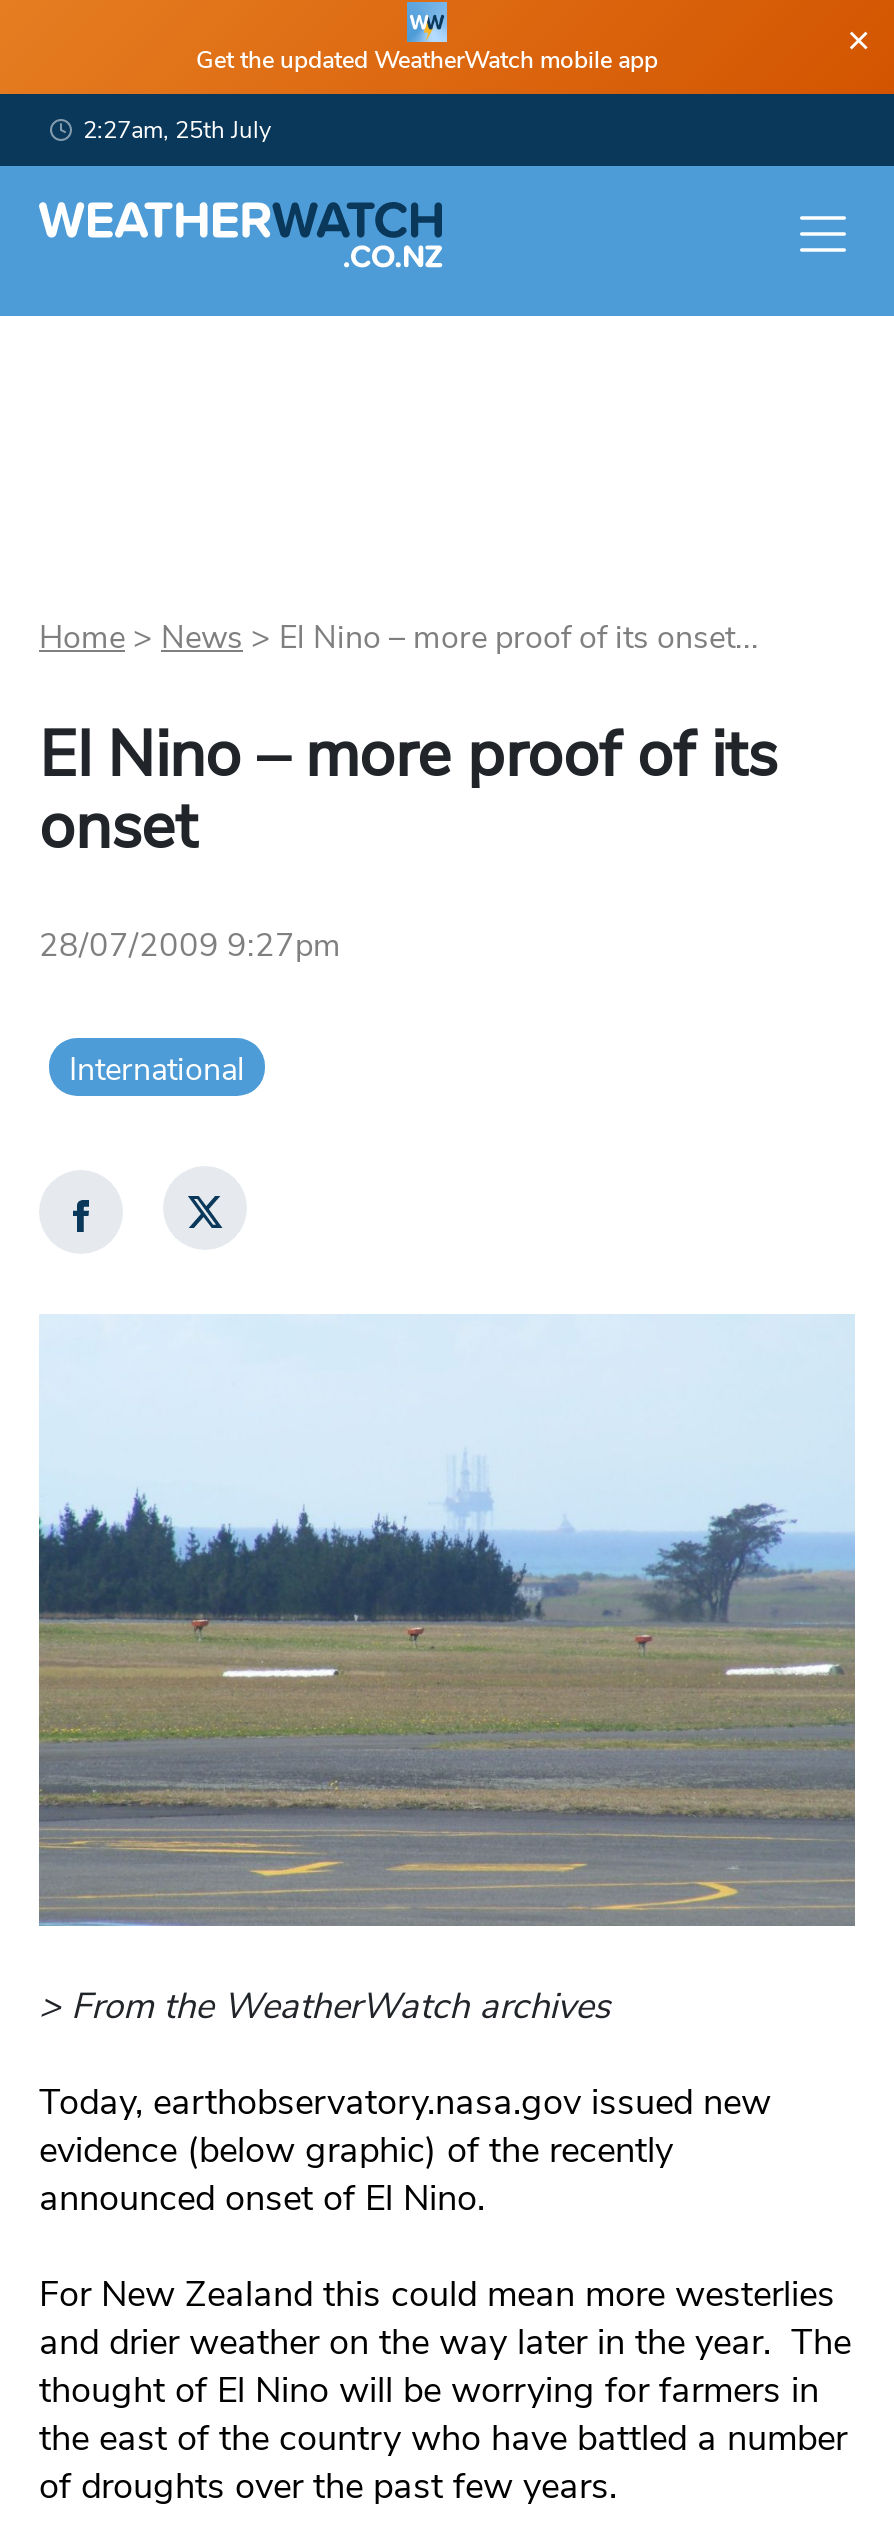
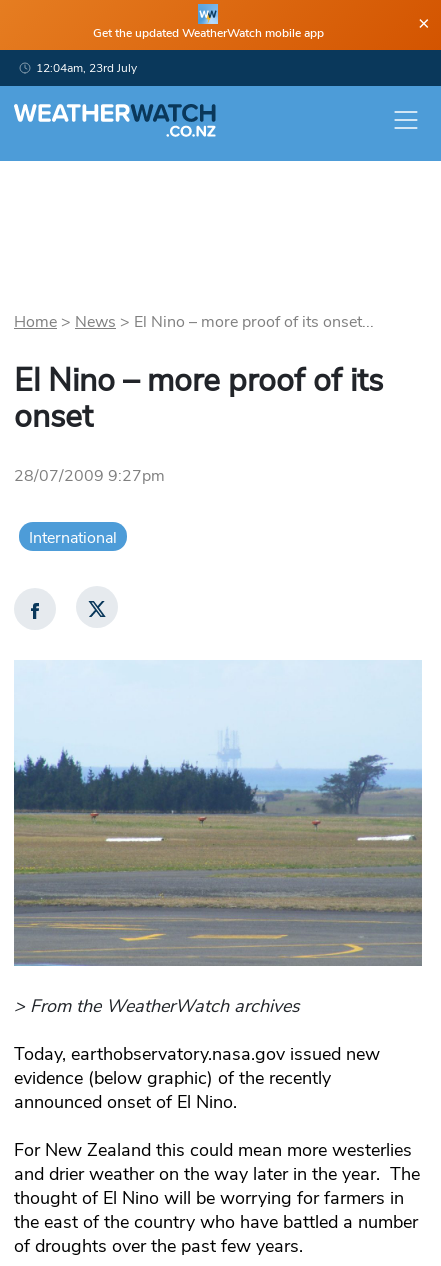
[83,114,271,146] 2:27am, 25th July -> [36,60,137,76] 12:04am, 23rd July

